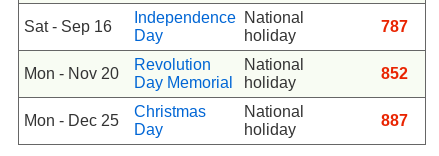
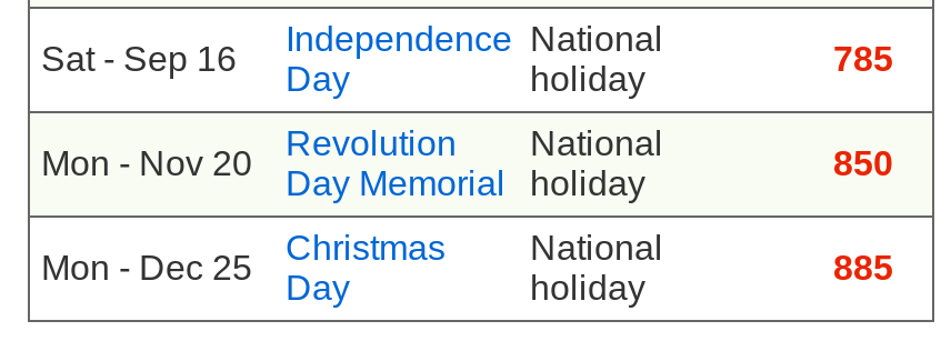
[380,18,407,35] 787 -> [833,40,893,78] 785
[380,65,407,82] 852 -> [833,145,893,183] 850
[380,112,407,129] 887 -> [833,249,893,287] 885

